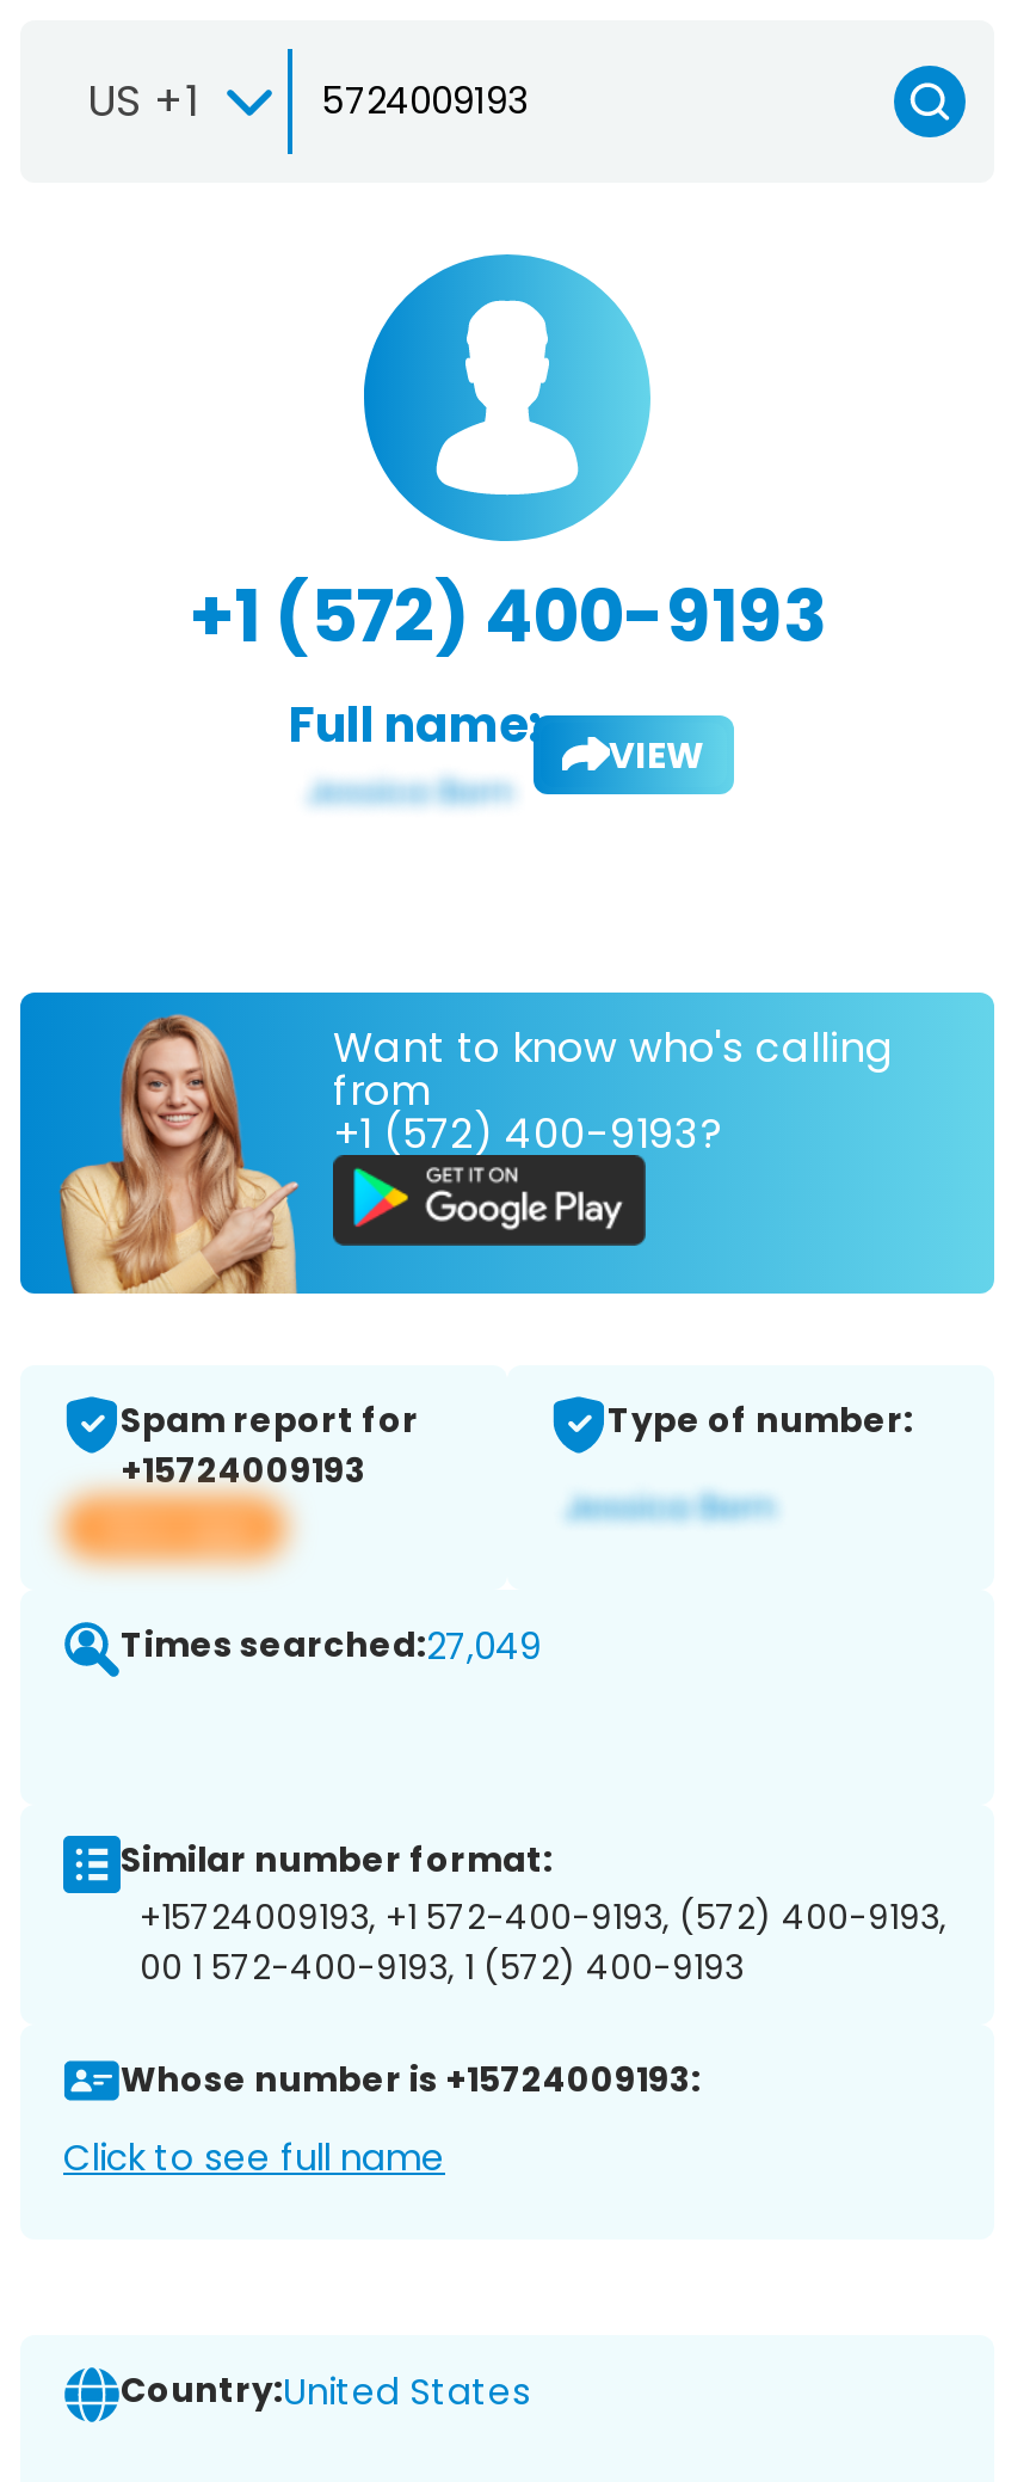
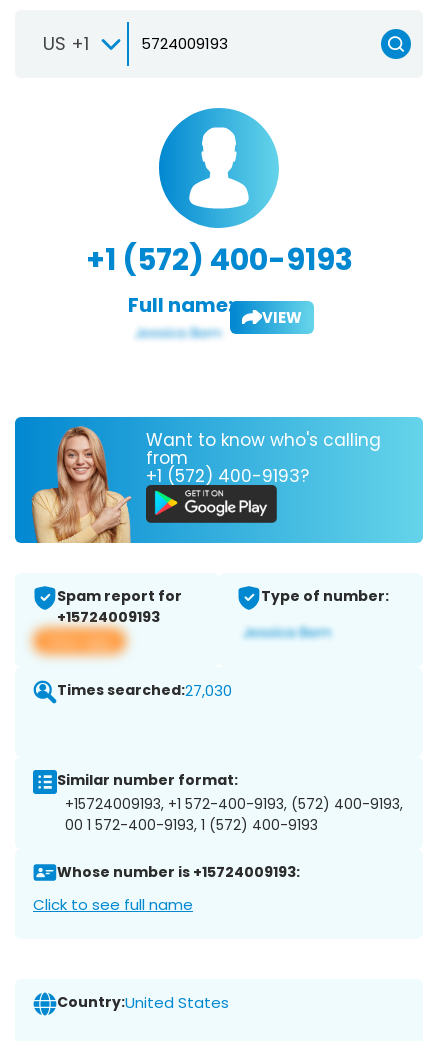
[121,1621,541,1671] Times searched:27,049 -> [57,680,232,701] Times searched:27,030

